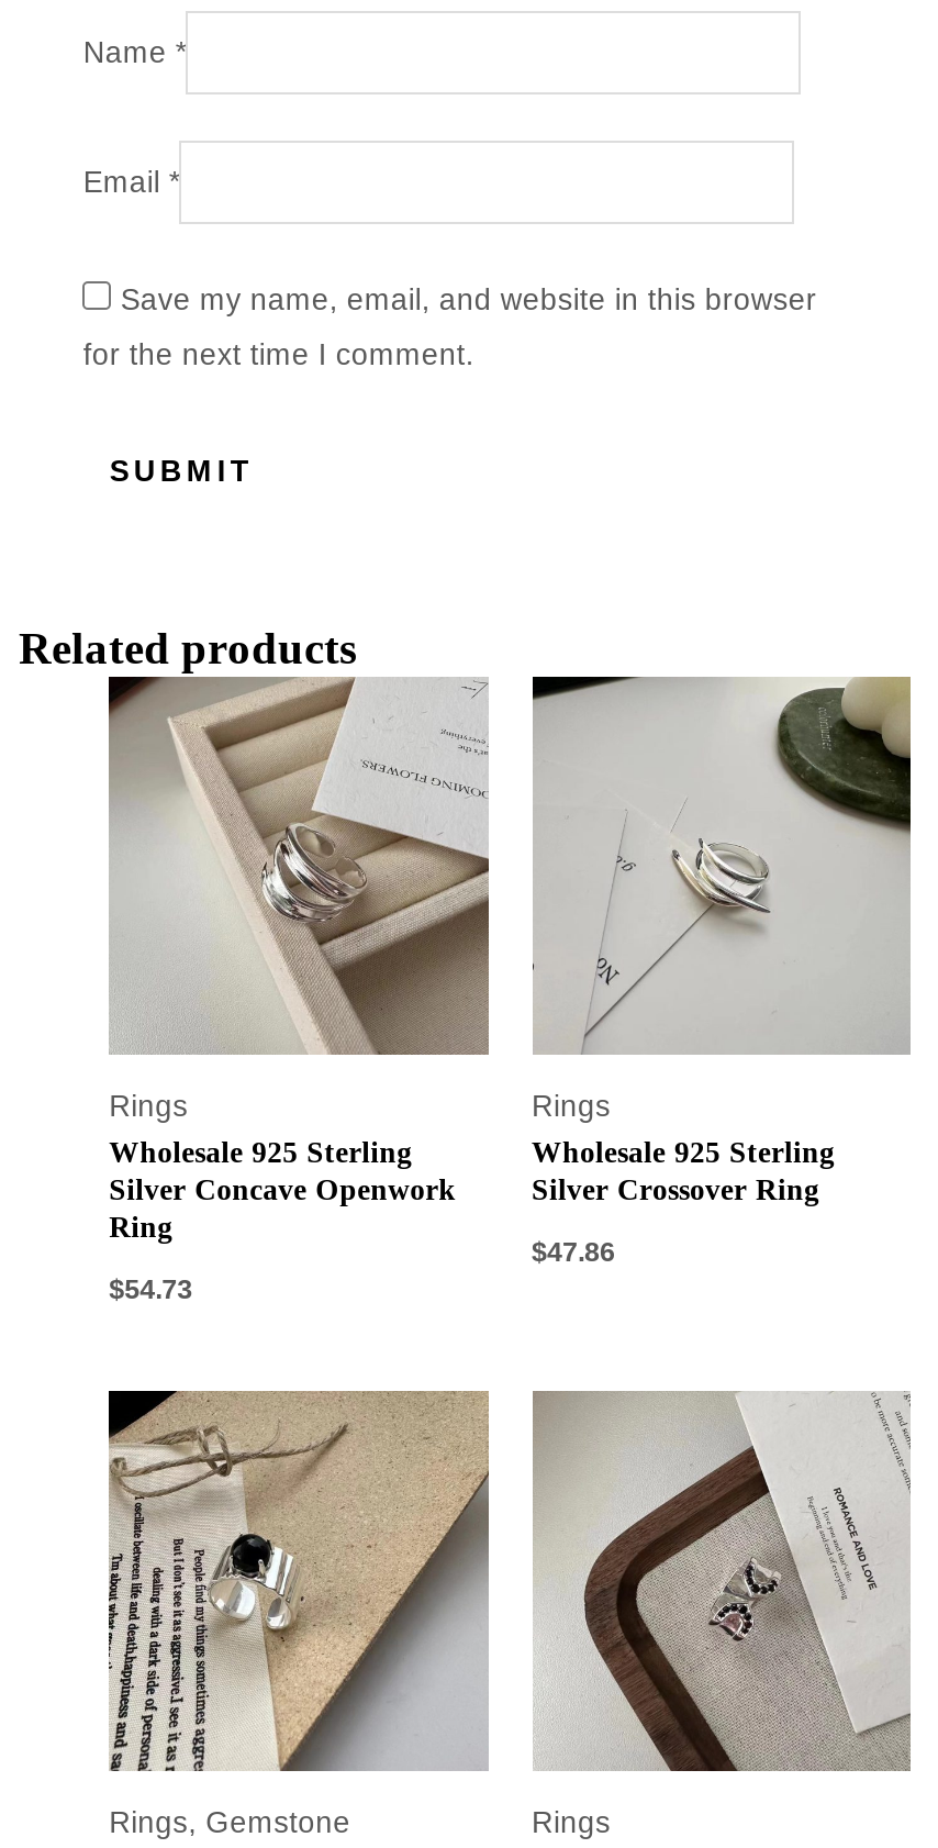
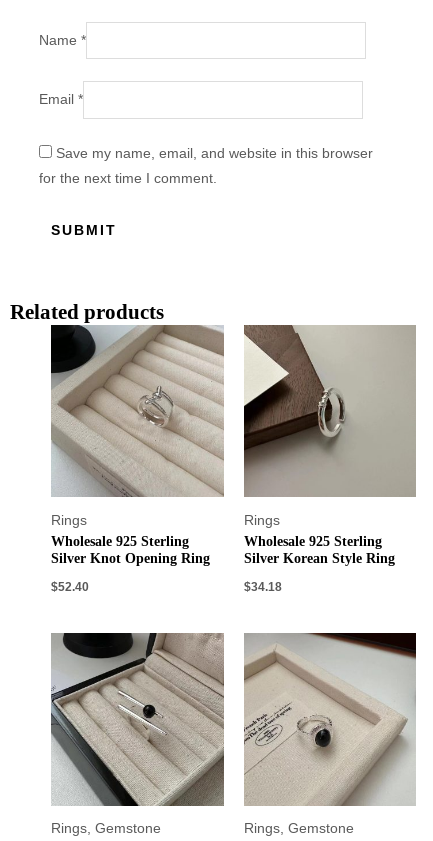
[107,678,489,1054] [image] -> [51,325,224,497] [image]
[531,676,911,1051] [image] -> [243,325,416,496] [image]
[109,1175,456,1245] Silver Concave Openwork | Ring -> [51,551,210,566] Silver Knot Opening Ring
[532,1175,819,1207] Silver Crossover Ring -> [243,551,394,566] Silver Korean Style Ring
[532,1238,615,1269] $47.86 -> [243,580,281,594] $34.18
[109,1275,192,1306] $54.73 -> [51,580,89,594] $52.40
[109,1388,611,1839] [image] | Rings -> [51,632,353,836] [image] | Rings, Gemstone
[537,1390,911,1770] [image] -> [244,632,417,806] [image]

